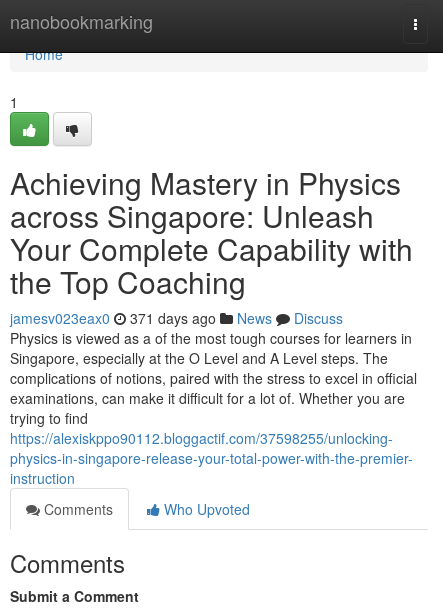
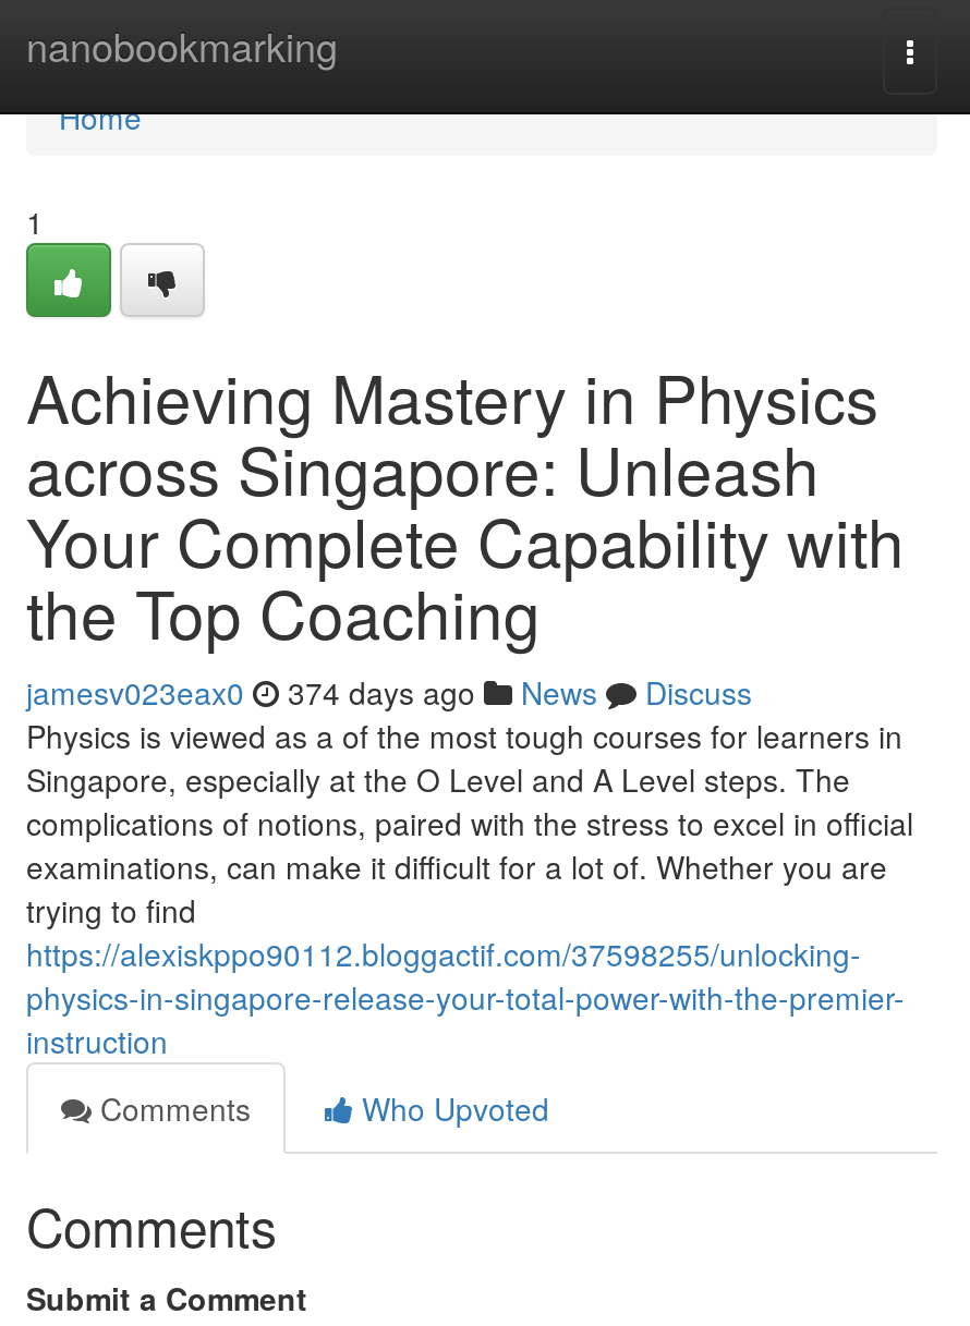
[10,308,343,328] jamesv023eax0 371 days ago News Discuss -> [26,670,752,714] jamesv023eax0 374 days ago News Discuss

